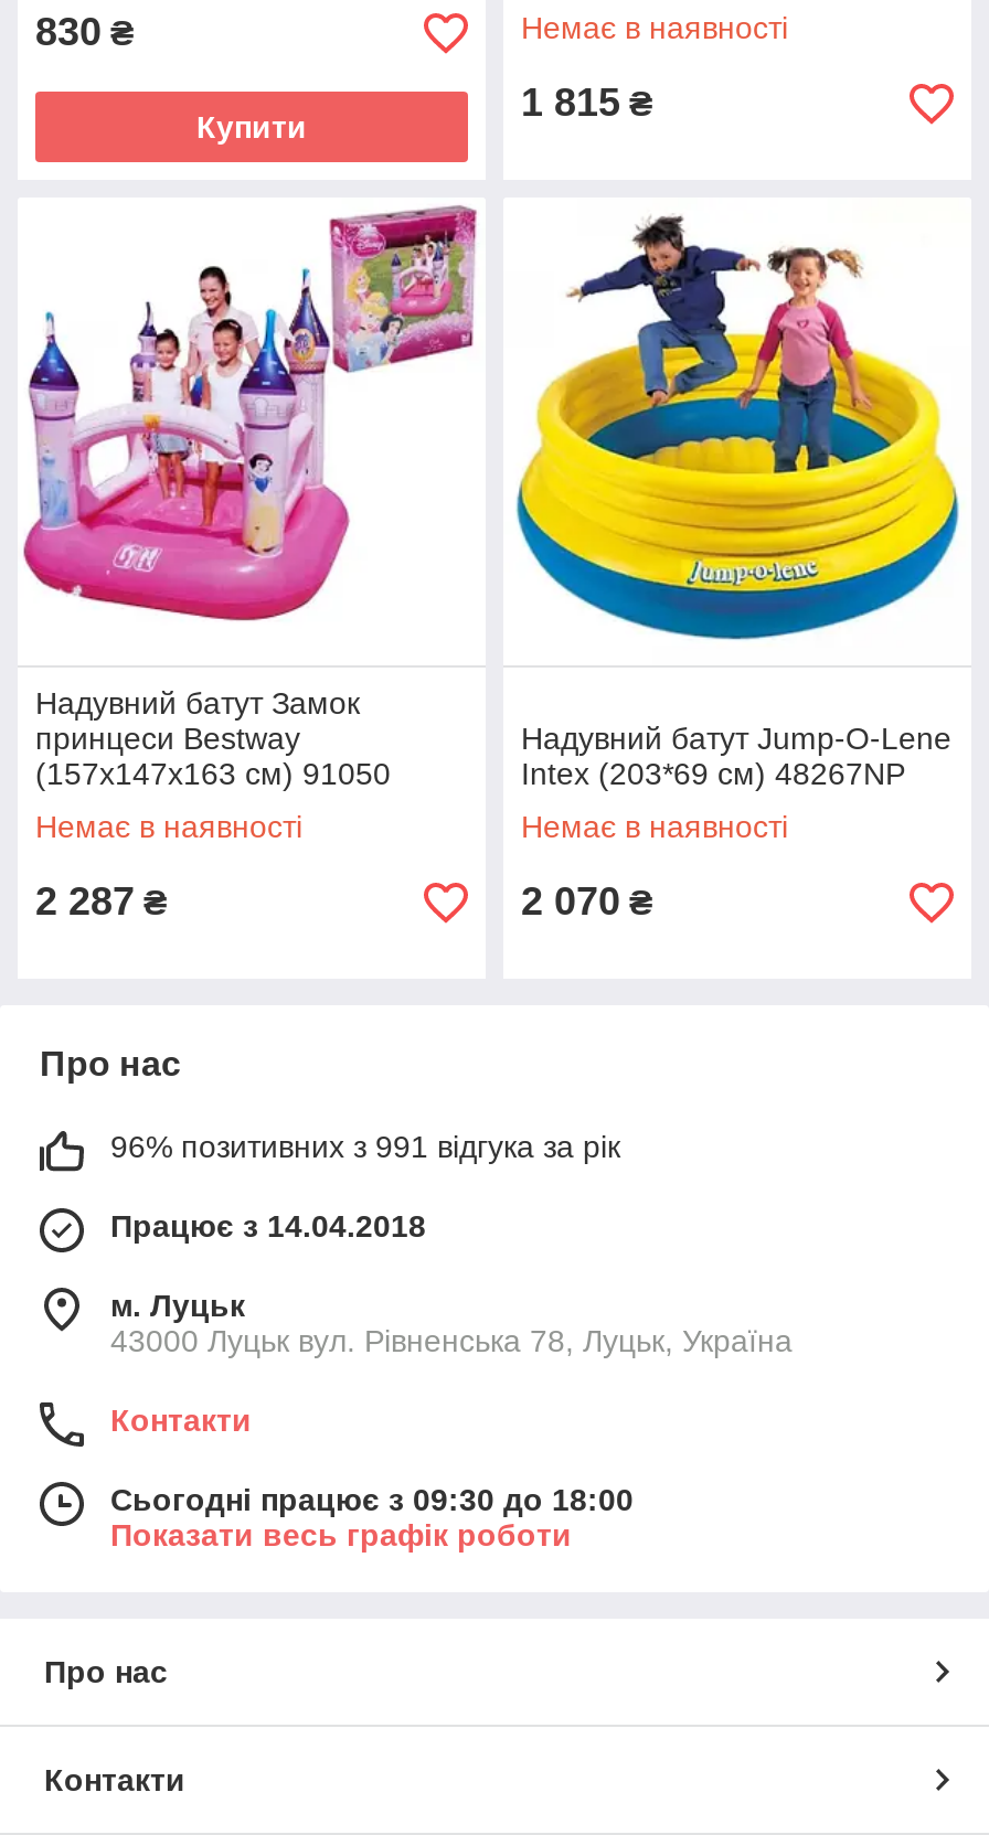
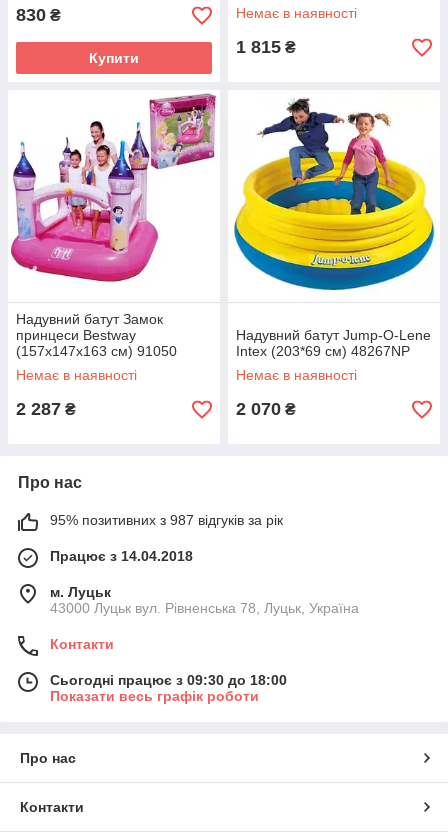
[110,1129,620,1164] 96% позитивних з 991 відгука за рік -> [50,512,283,528] 95% позитивних з 987 відгуків за рік

